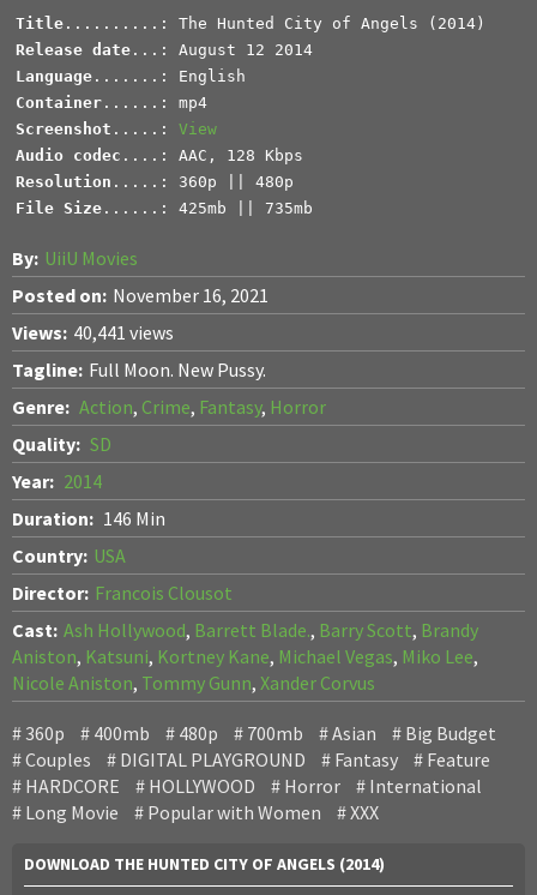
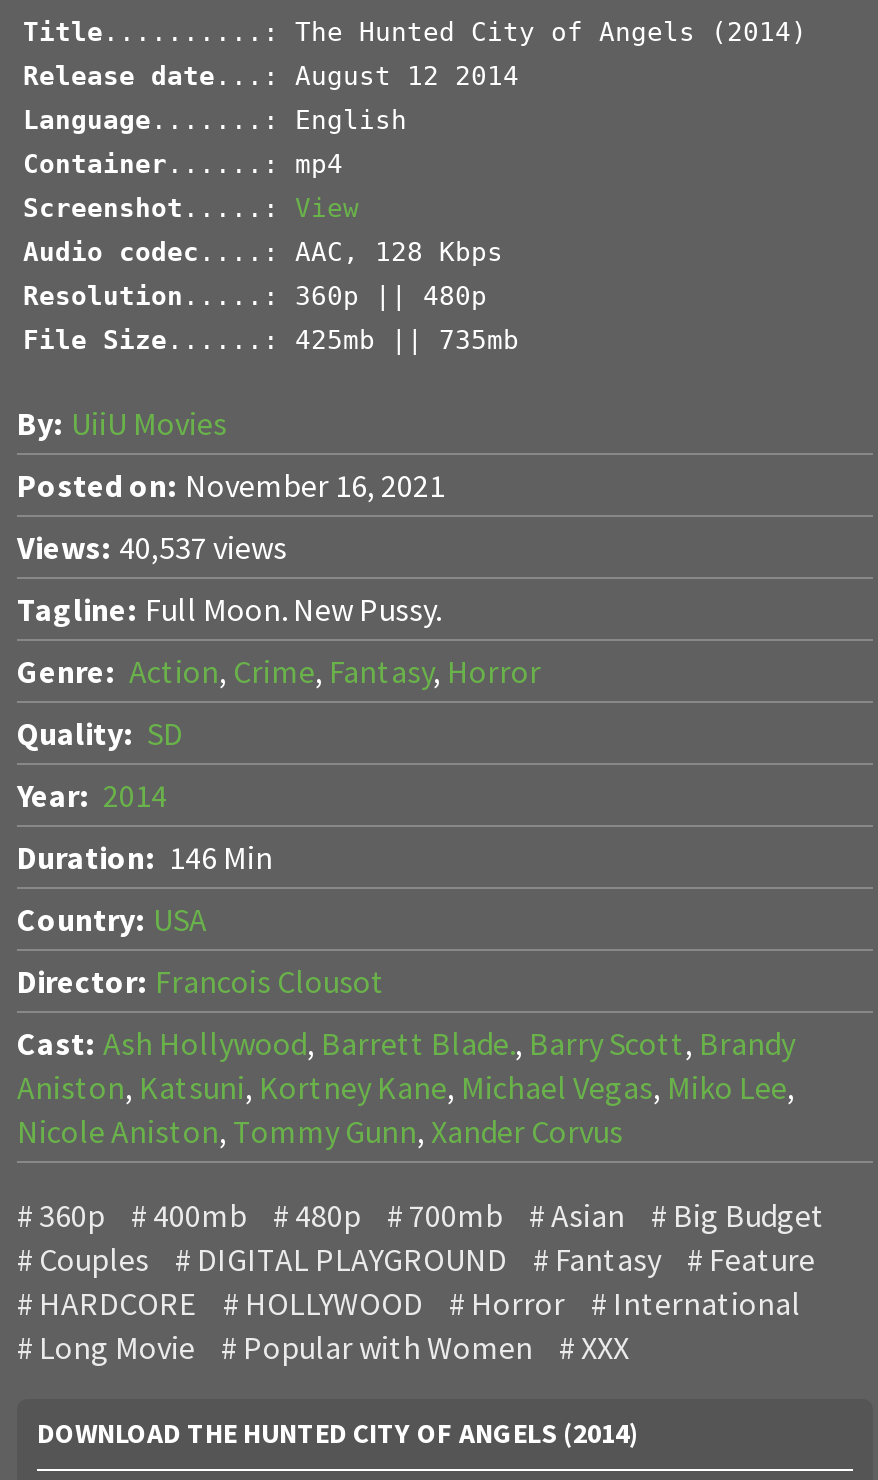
[12,320,174,344] Views: 40,441 views -> [17,527,287,567] Views: 40,537 views

